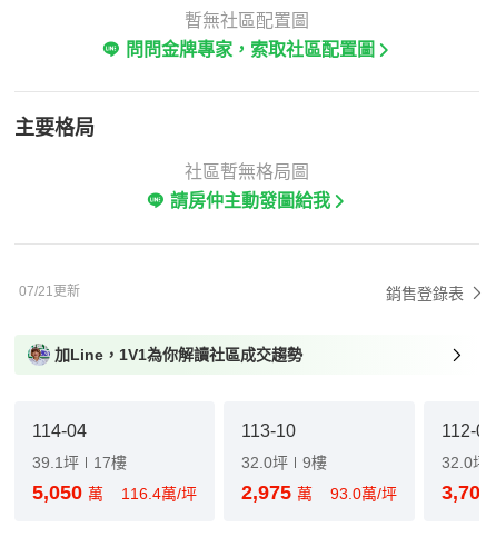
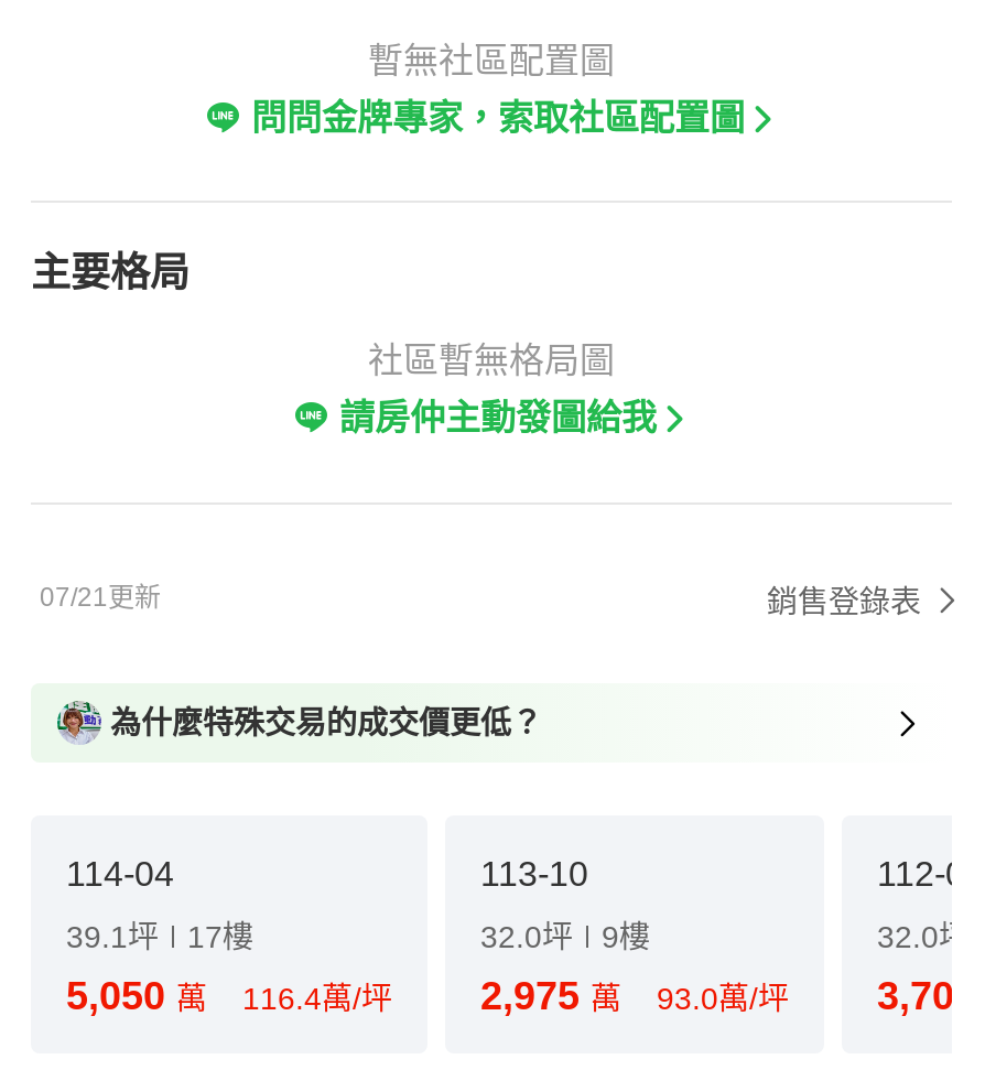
[54,346,302,364] 加Line，1V1為你解讀社區成交趨勢 -> [110,705,542,741] 為什麼特殊交易的成交價更低？

